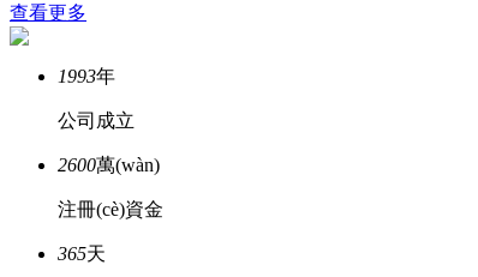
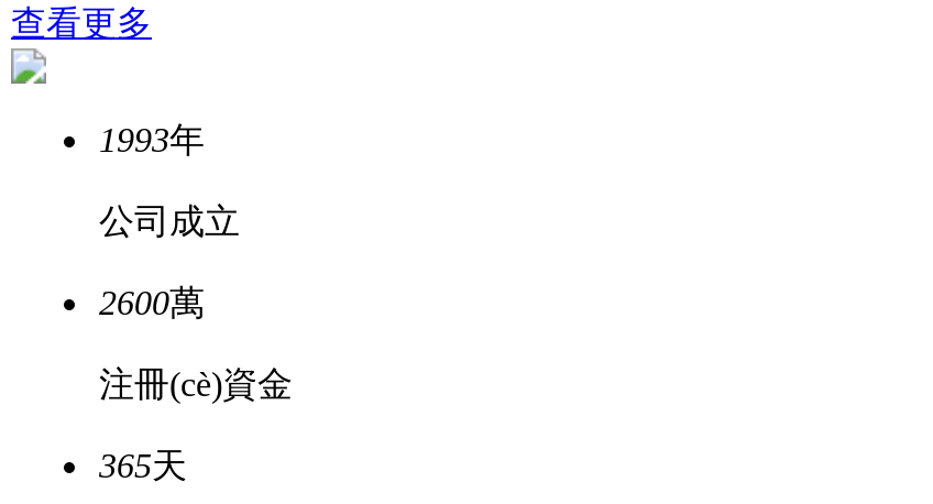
[58,155,160,175] 2600萬(wàn) -> [99,284,205,321] 2600萬

